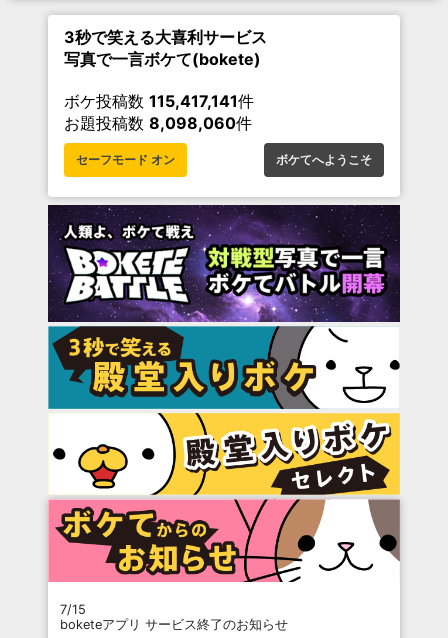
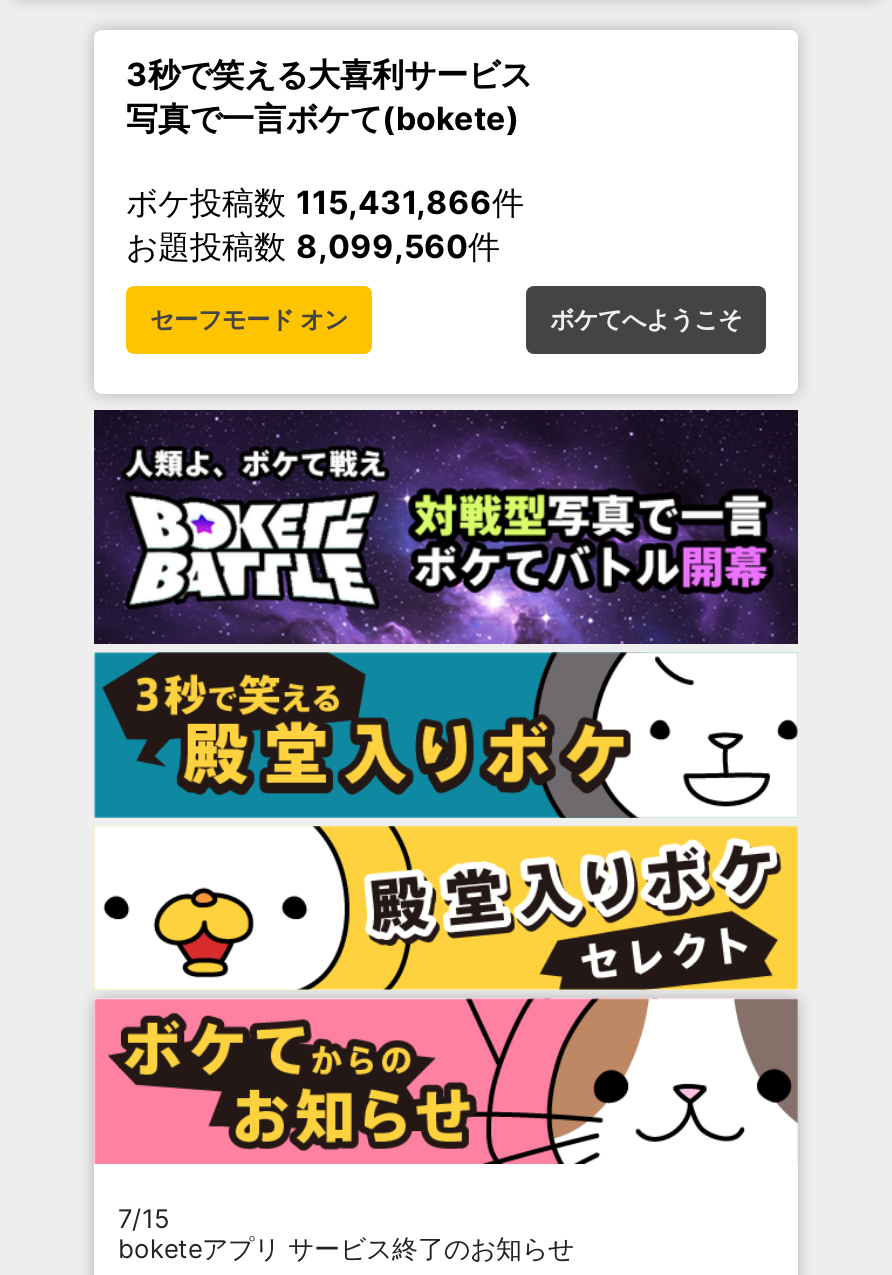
[64,91,254,111] ボケ投稿数115,417,141件 -> [126,182,524,222] ボケ投稿数115,431,866件
[64,113,252,133] お題投稿数8,098,060件 -> [126,226,500,266] お題投稿数8,099,560件

